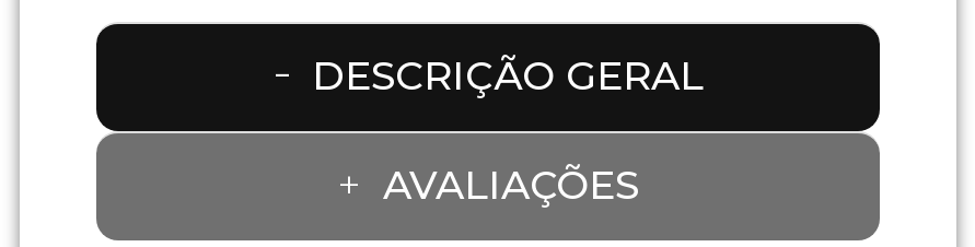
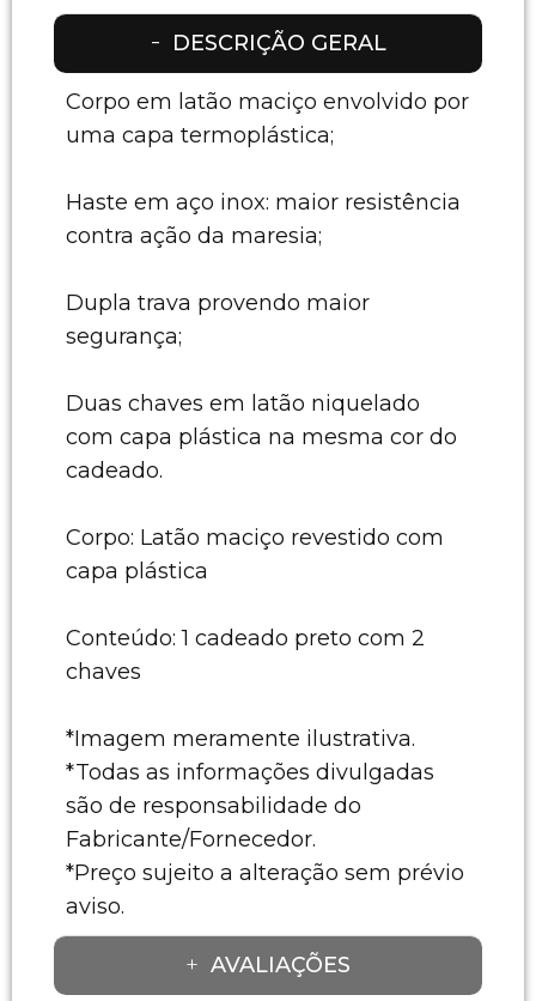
none -> [66,88,469,919] Corpo em latão maciço envolvido por | uma capa termoplástica; | Haste em aço inox: maior resistência | contra ação da maresia; | Dupla trava provendo maior | segurança; | Duas chaves em latão niquelado | com capa plástica na mesma cor do | cadeado. | Corpo: Latão maciço revestido com | capa plástica | Conteúdo: 1 cadeado preto com 2 | chaves | *Imagem meramente ilustrativa. | *Todas as informações divulgadas | são de responsabilidade do | Fabricante/Fornecedor. | *Preço sujeito a alteração sem prévio | aviso.

